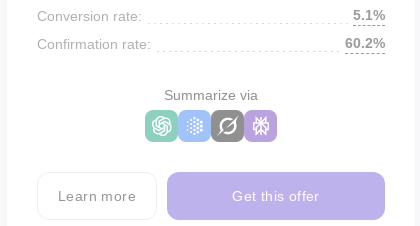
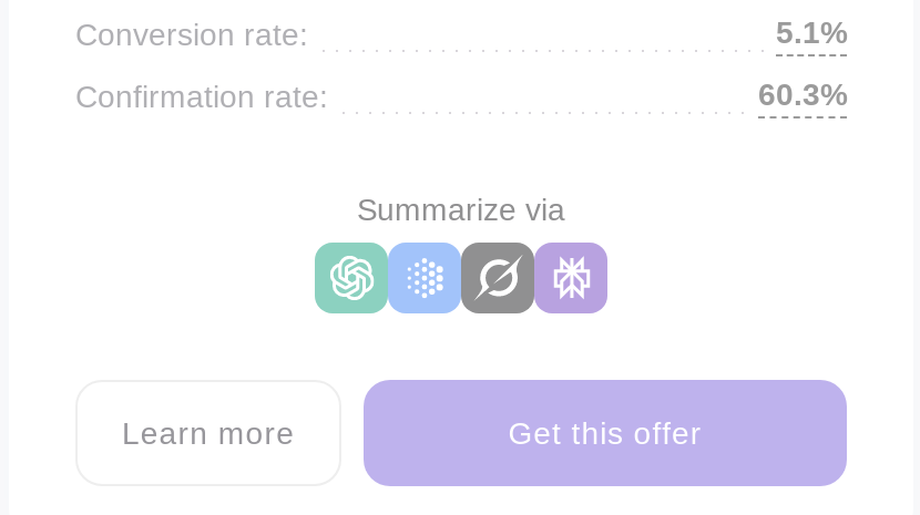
[345,35,385,51] 60.2% -> [758,76,847,112] 60.3%

